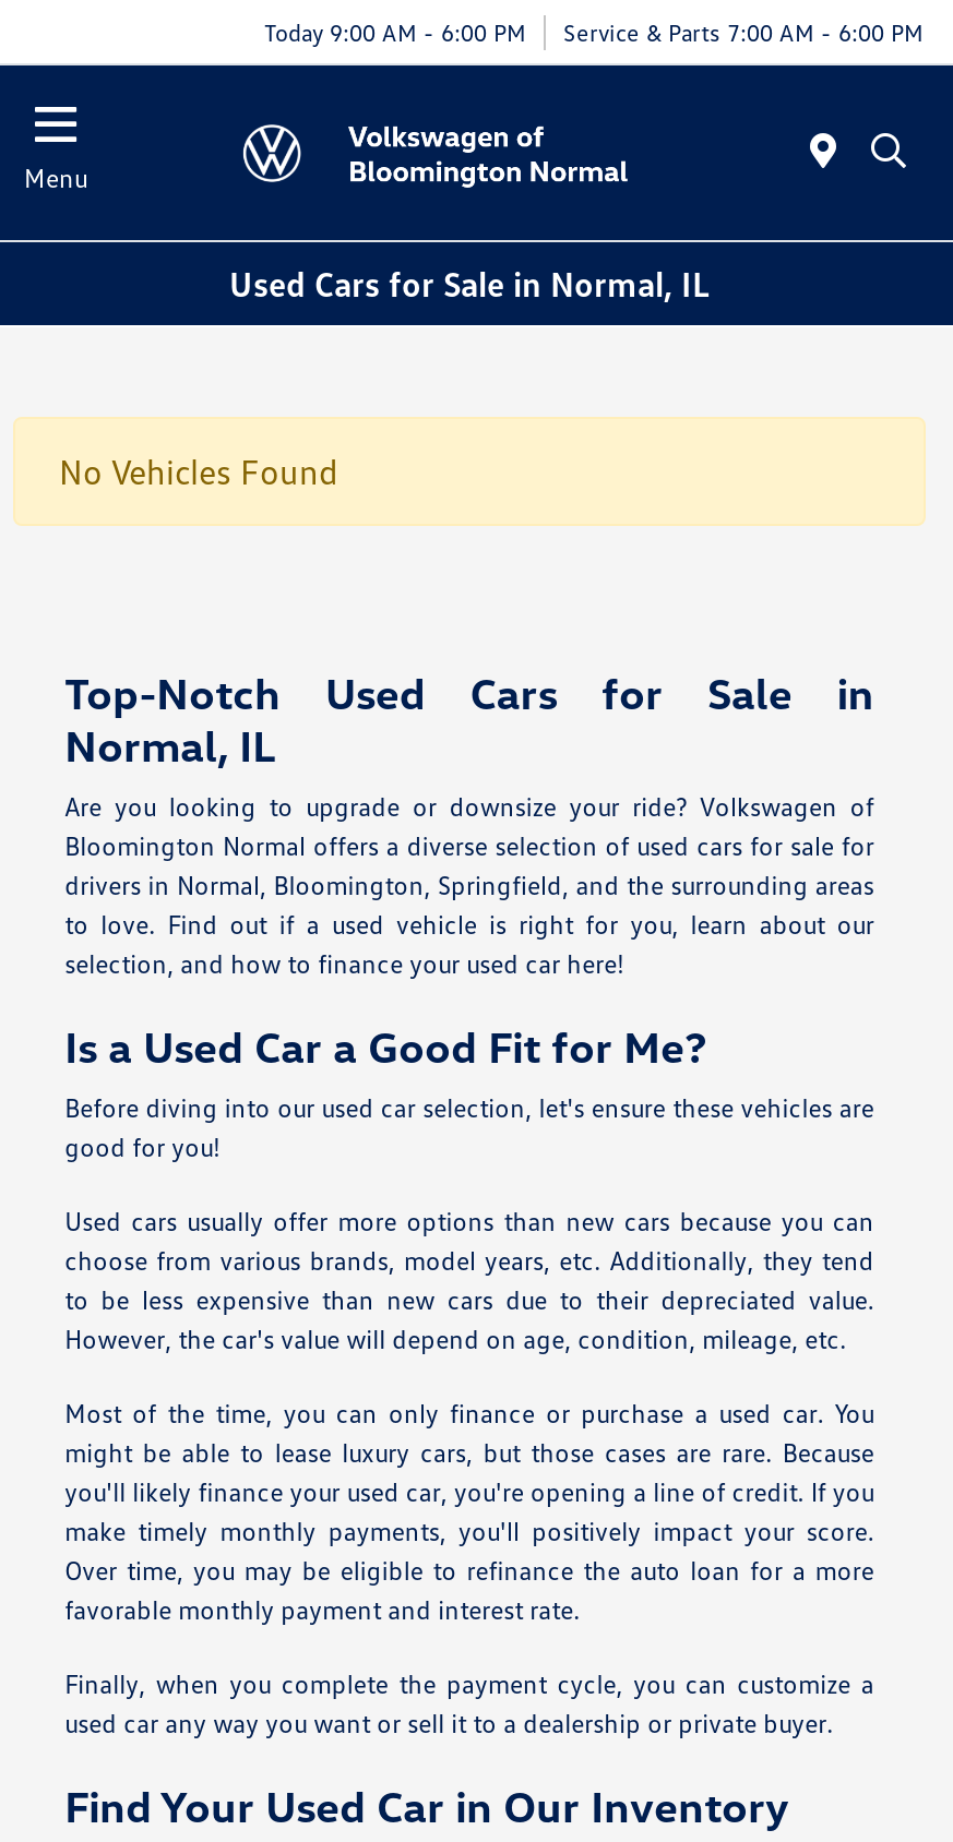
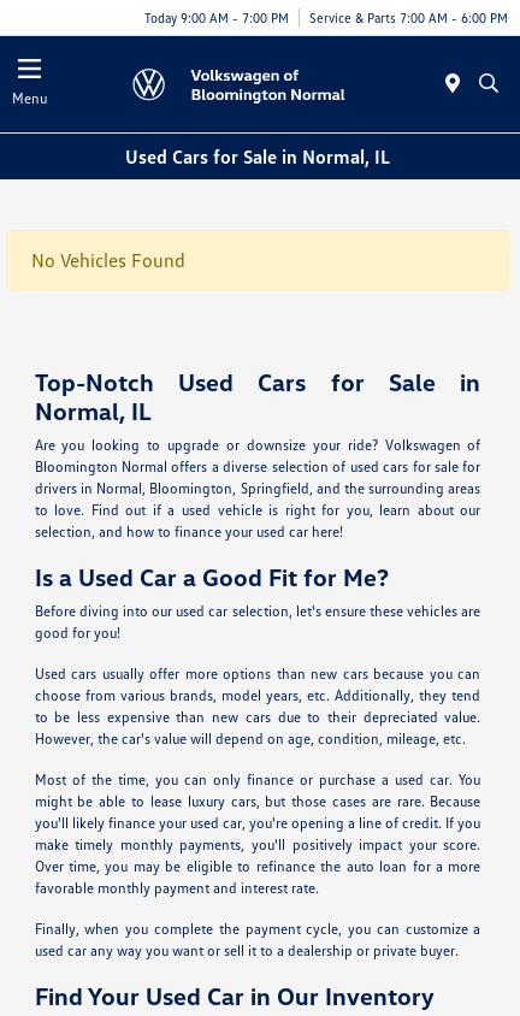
[264,16,924,45] Today 9:00 AM - 6:00 PM Service & Parts 7:00 AM - 6:00 PM -> [144,9,508,25] Today 9:00 AM - 7:00 PM Service & Parts 7:00 AM - 6:00 PM

